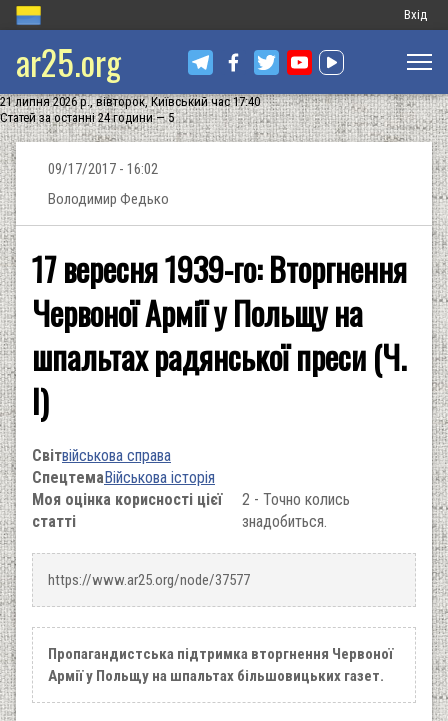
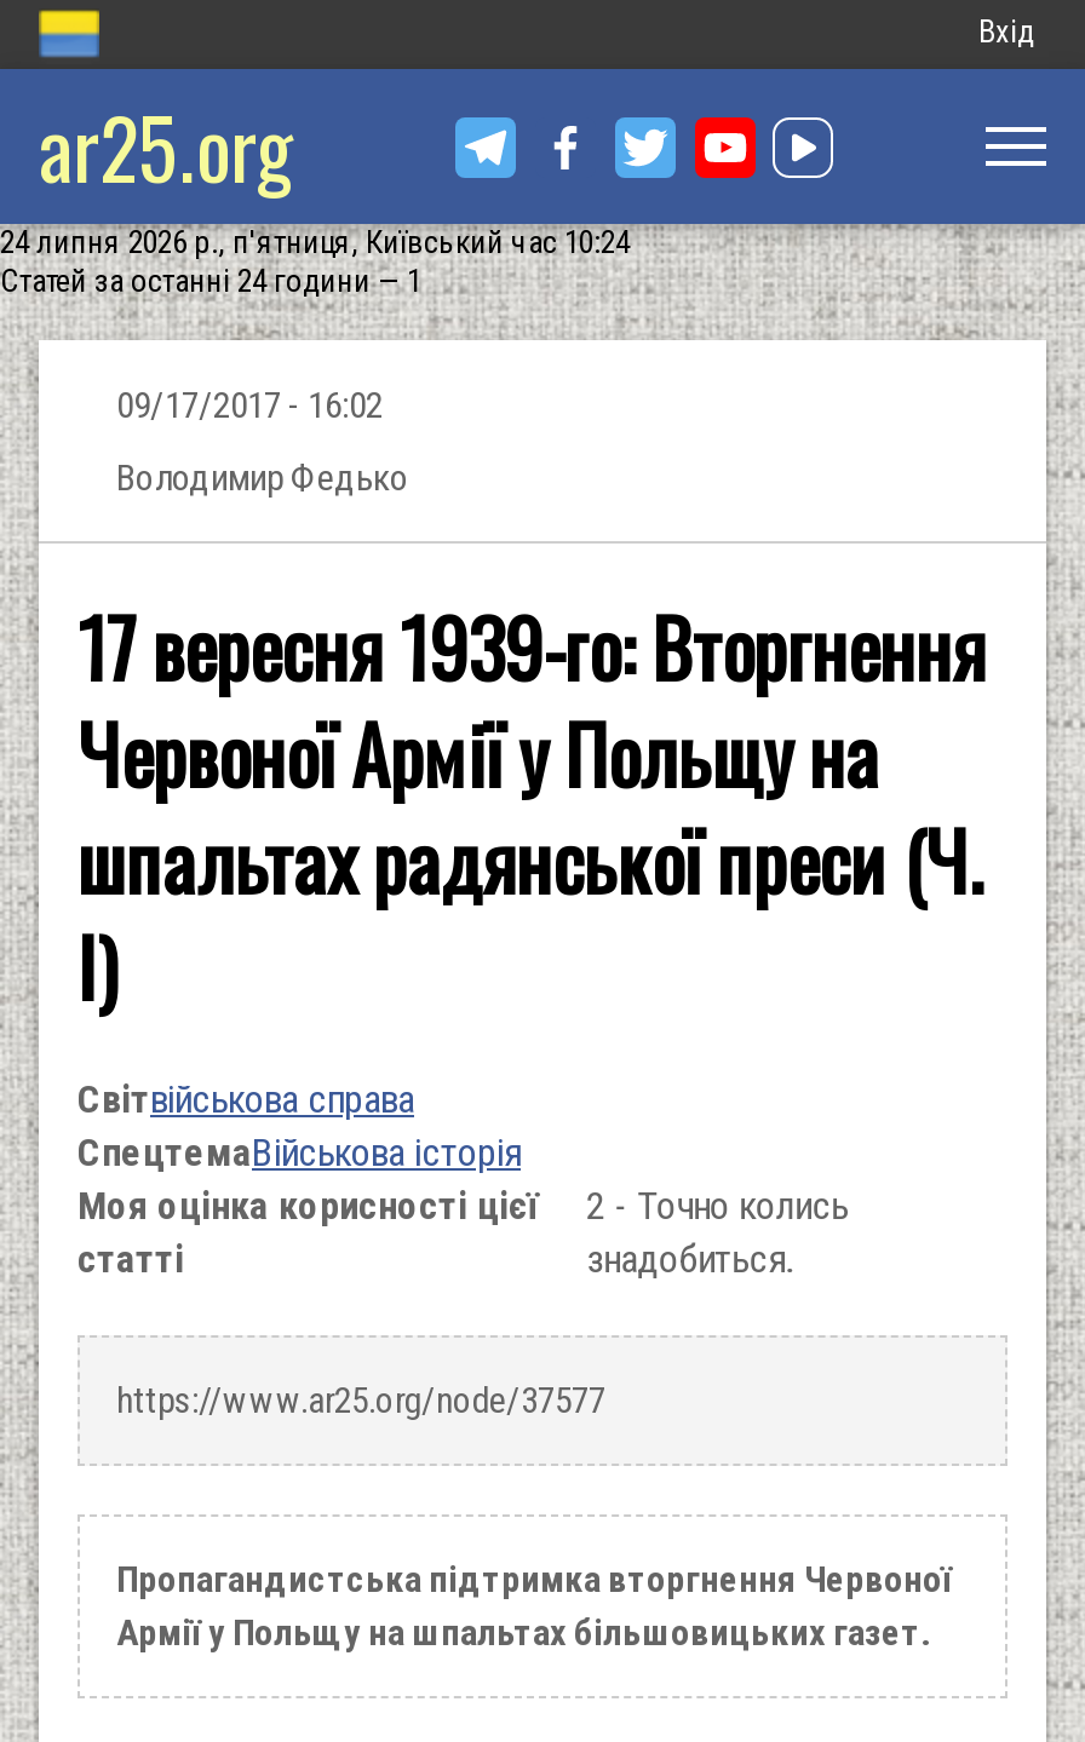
[0,94,260,109] 21 липня 2026 р., вівторок, Київський час 17:40 -> [0,224,630,260] 24 липня 2026 р., п'ятниця, Київський час 10:24
[0,110,174,125] Статей за останні 24 години — 5 -> [0,263,421,299] Статей за останні 24 години — 1

